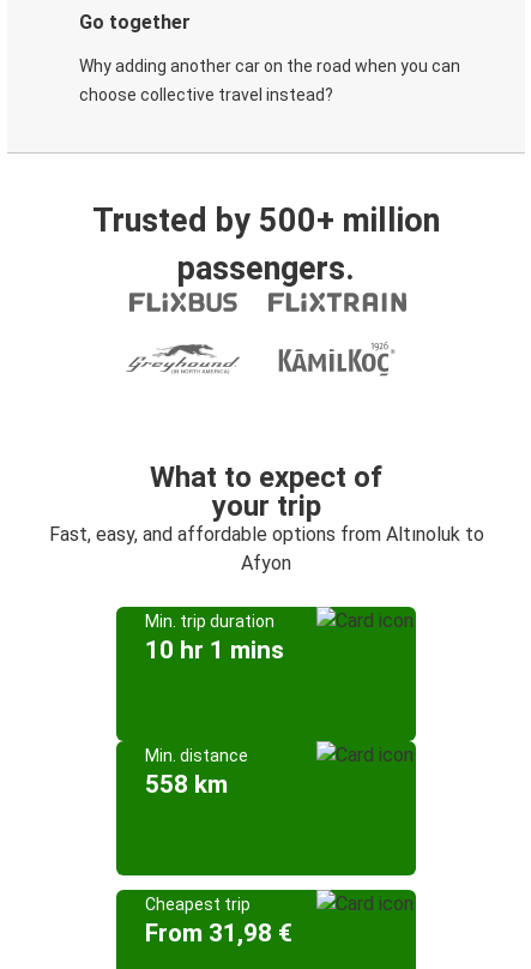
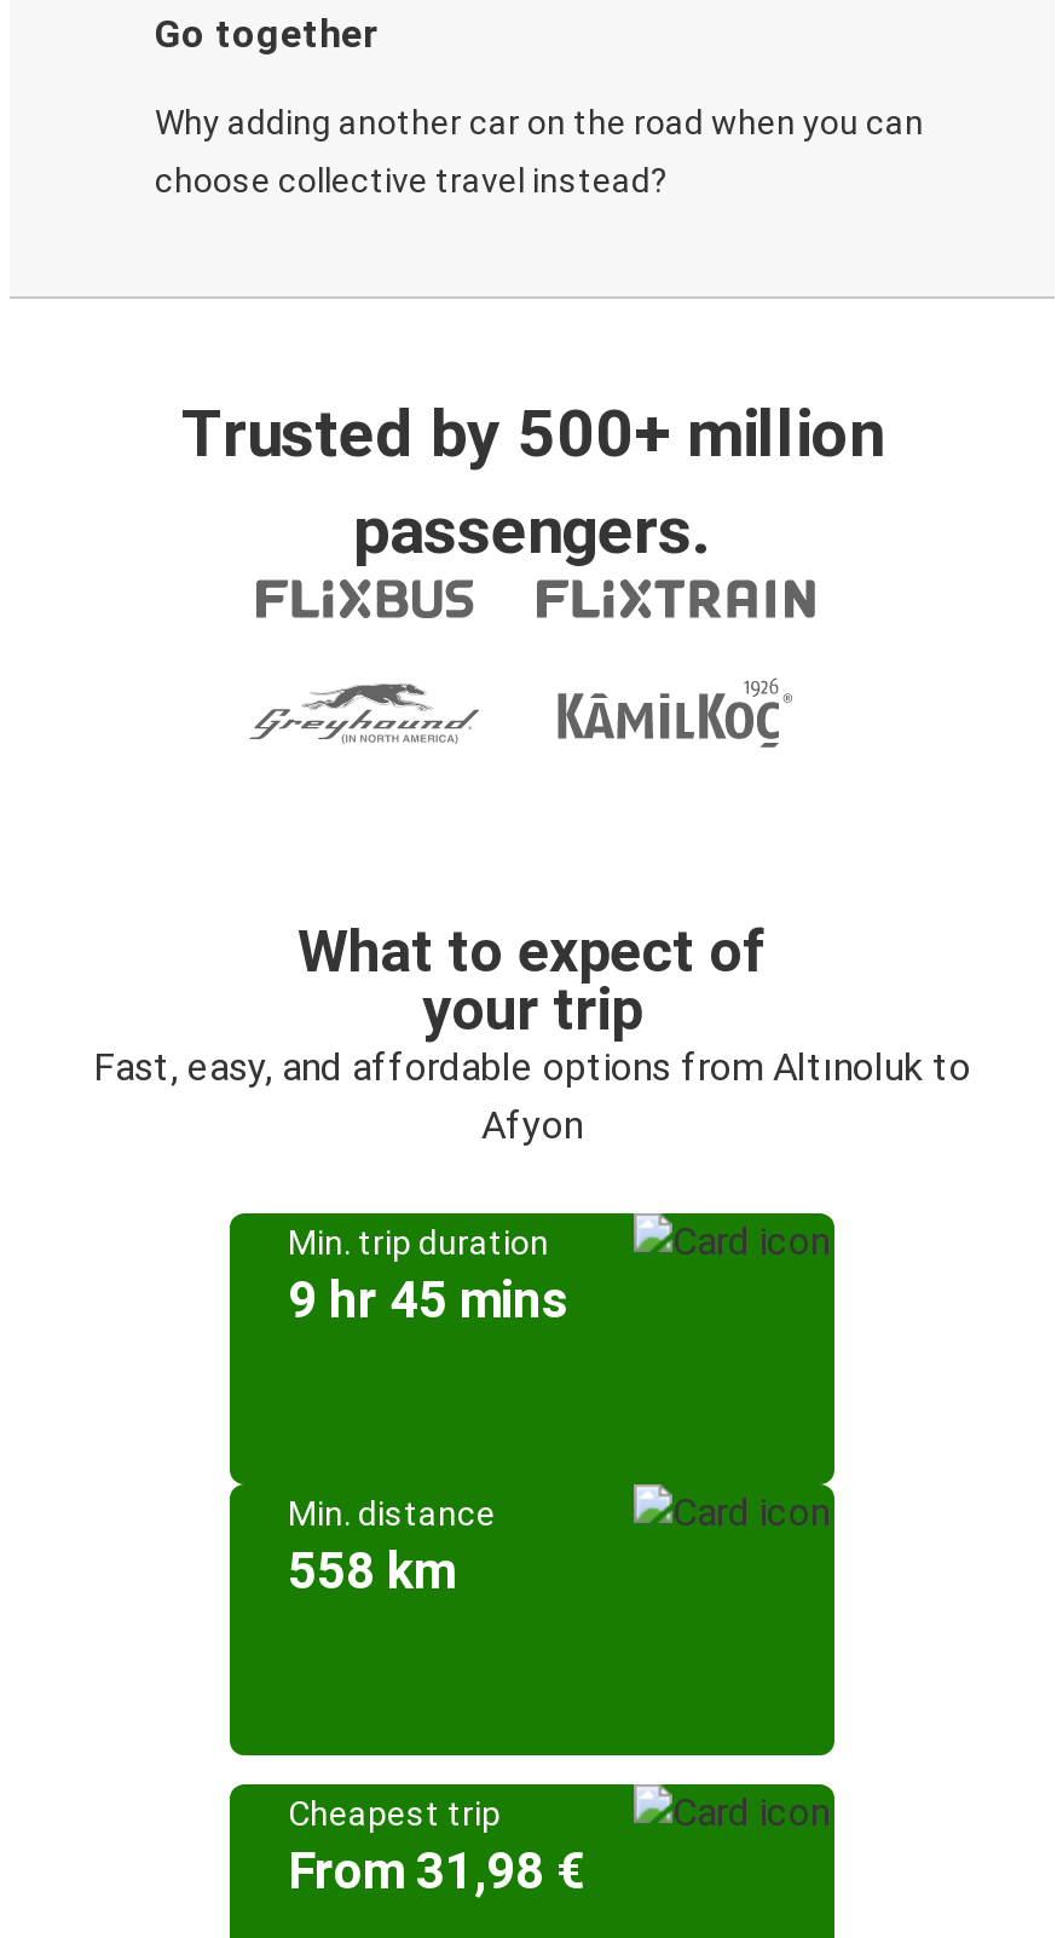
[145,636,284,664] 10 hr 1 mins -> [288,1271,568,1330] 9 hr 45 mins

